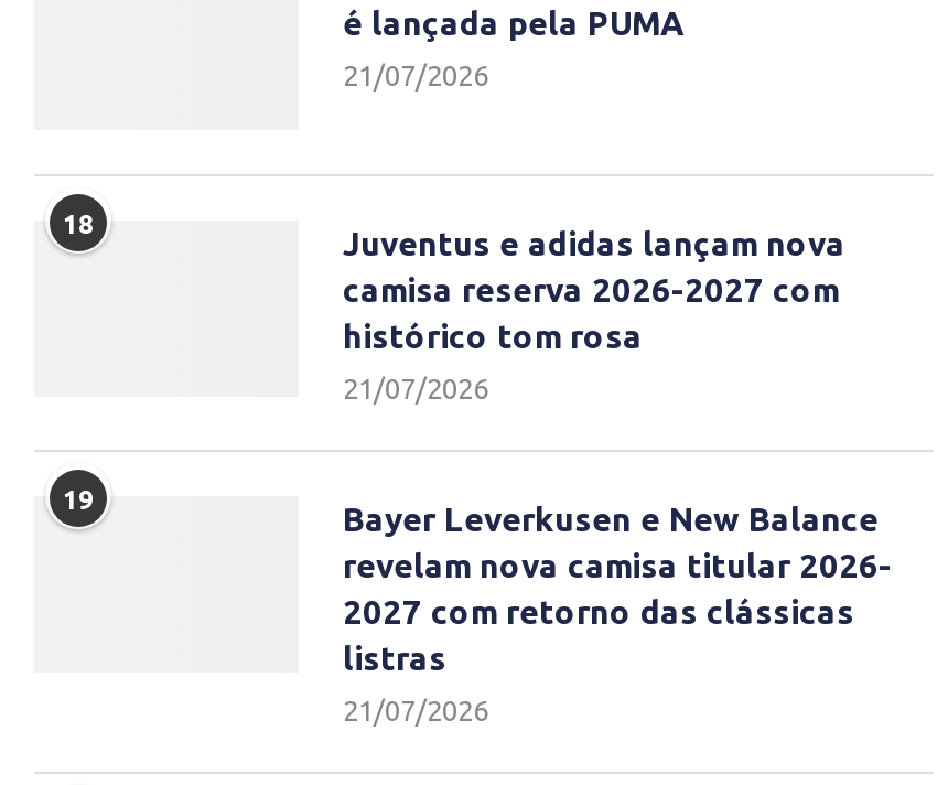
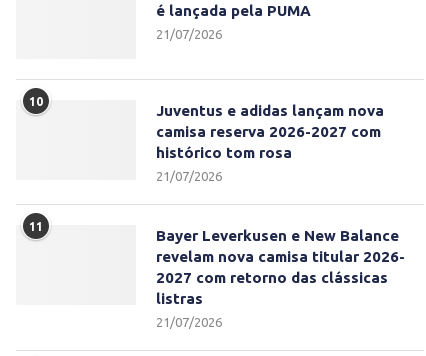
[63,210,94,238] 18 -> [29,95,43,108] 10
[63,485,94,514] 19 -> [29,220,43,233] 11

